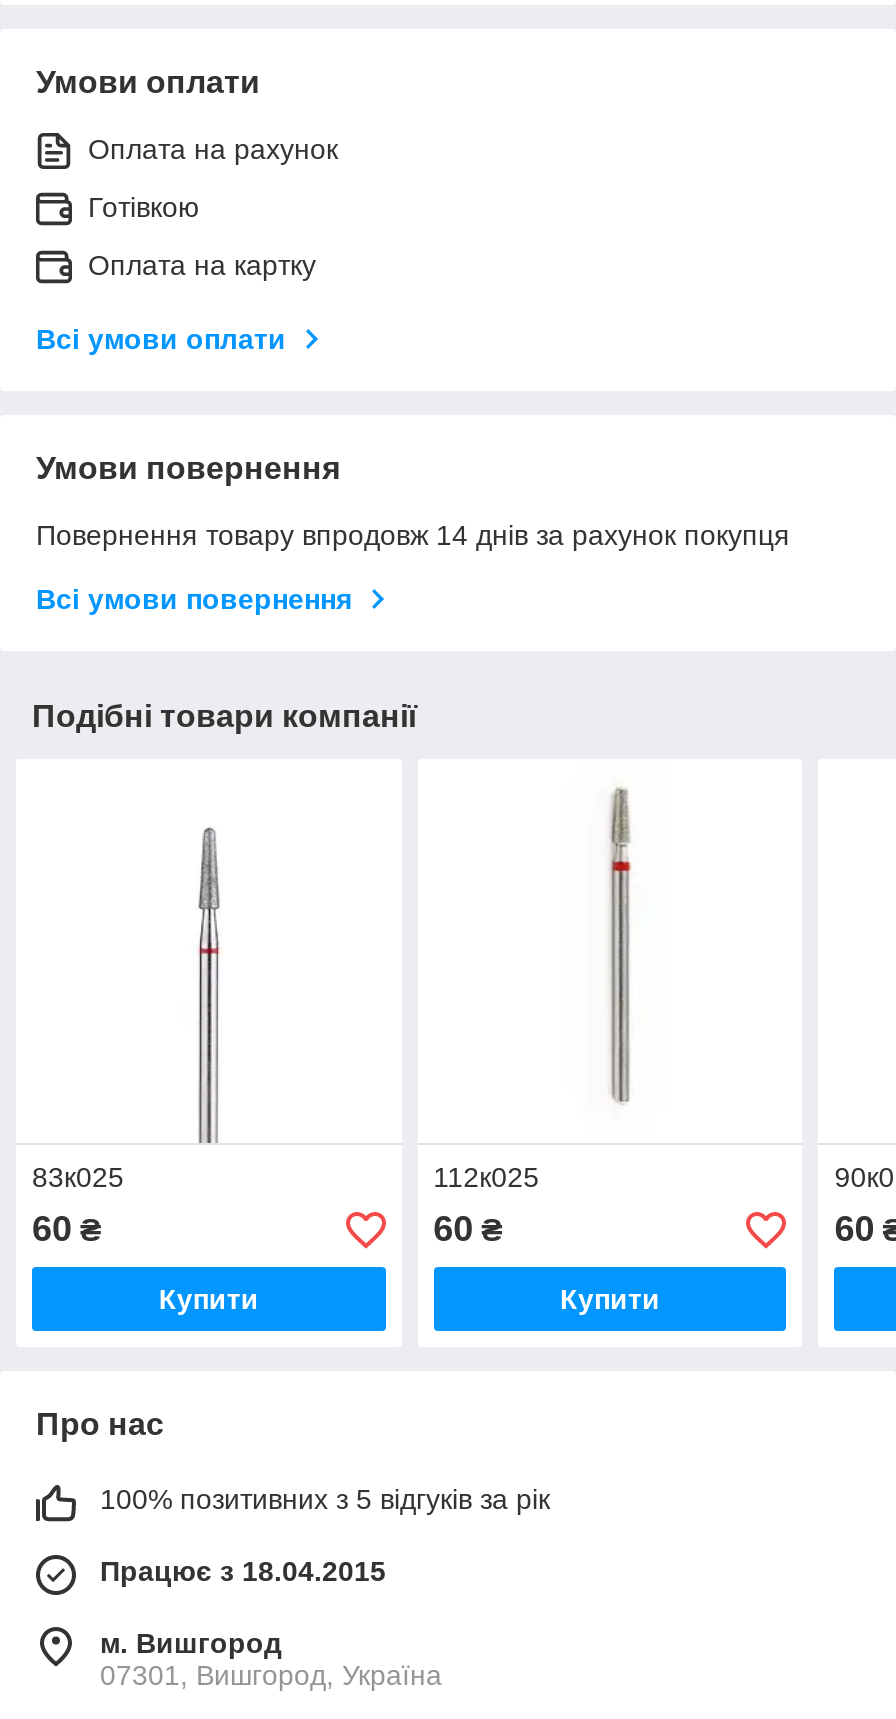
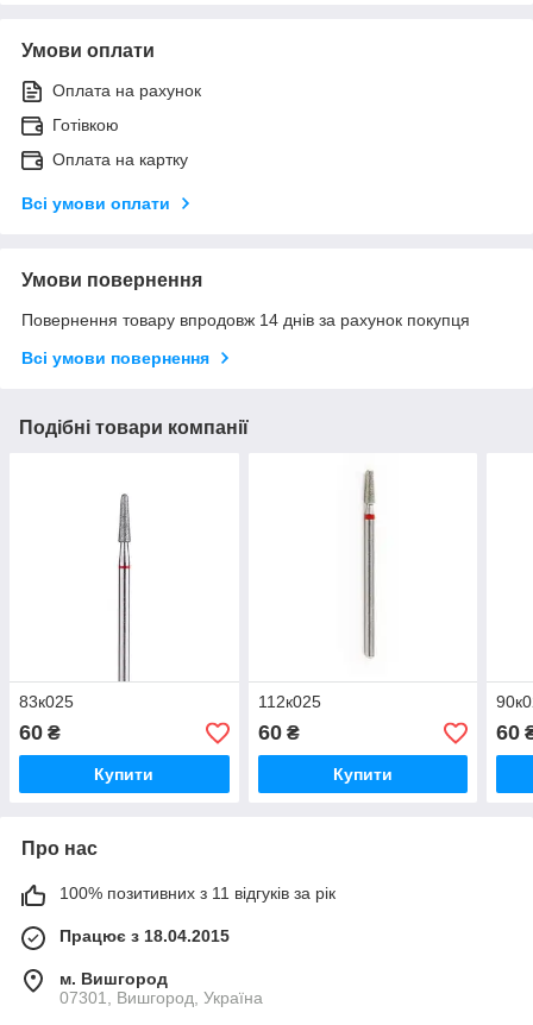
[100,1484,550,1516] 100% позитивних з 5 відгуків за рік -> [59,884,336,903] 100% позитивних з 11 відгуків за рік

